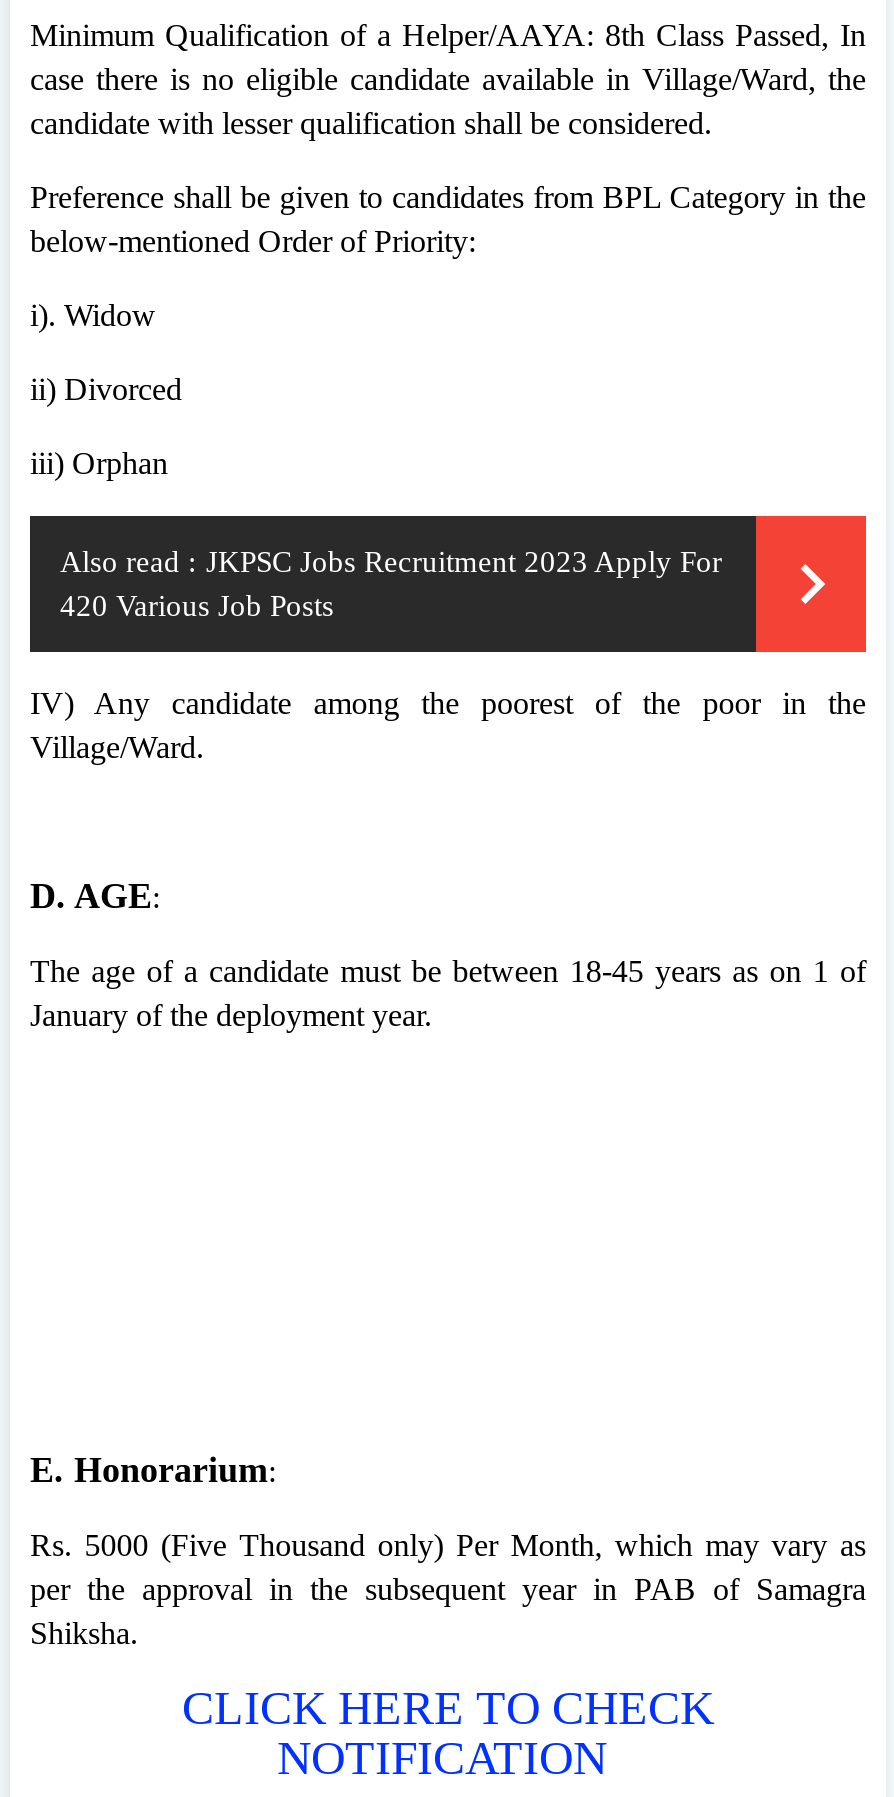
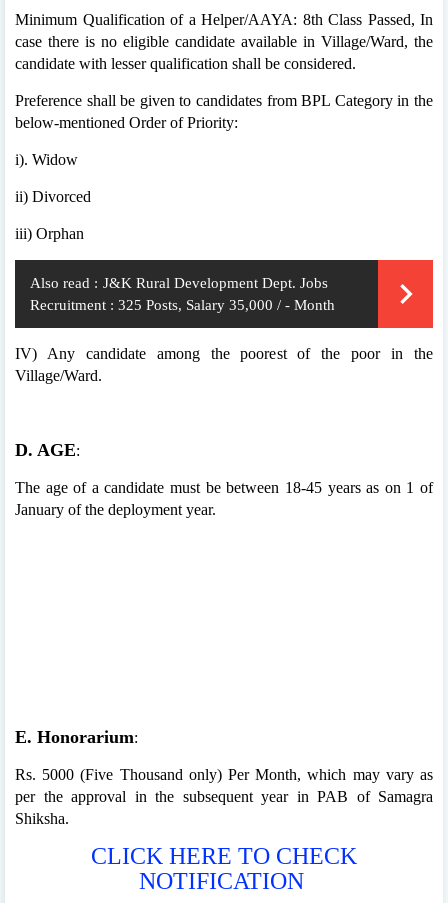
[60,546,722,622] Also read : JKPSC Jobs Recruitment 2023 Apply For | 420 Various Job Posts -> [30,275,335,313] Also read : J&K Rural Development Dept. Jobs | Recruitment : 325 Posts, Salary 35,000 / - Month

